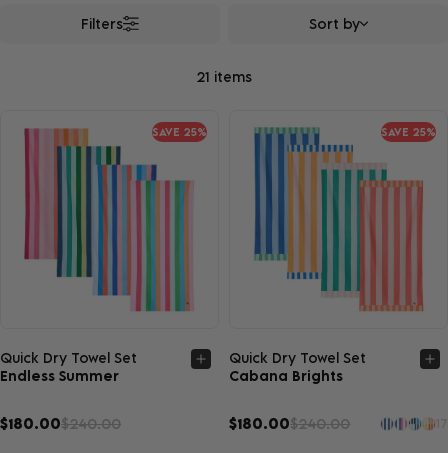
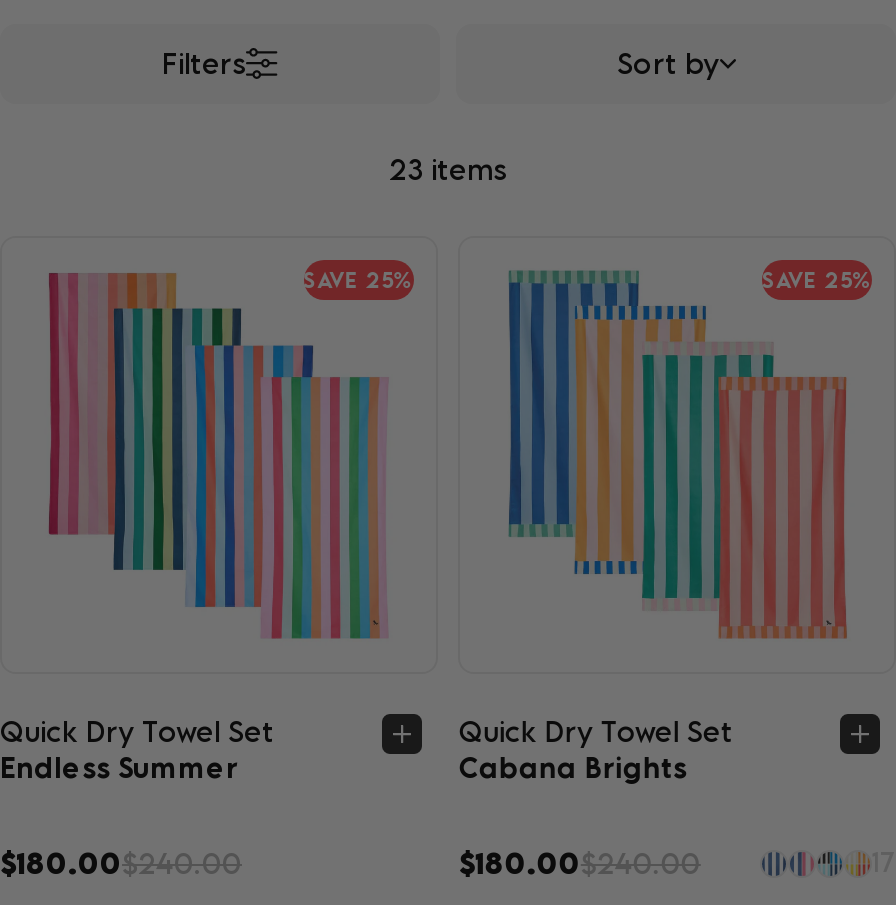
[196,68,252,85] 21 items -> [389,152,507,186] 23 items

